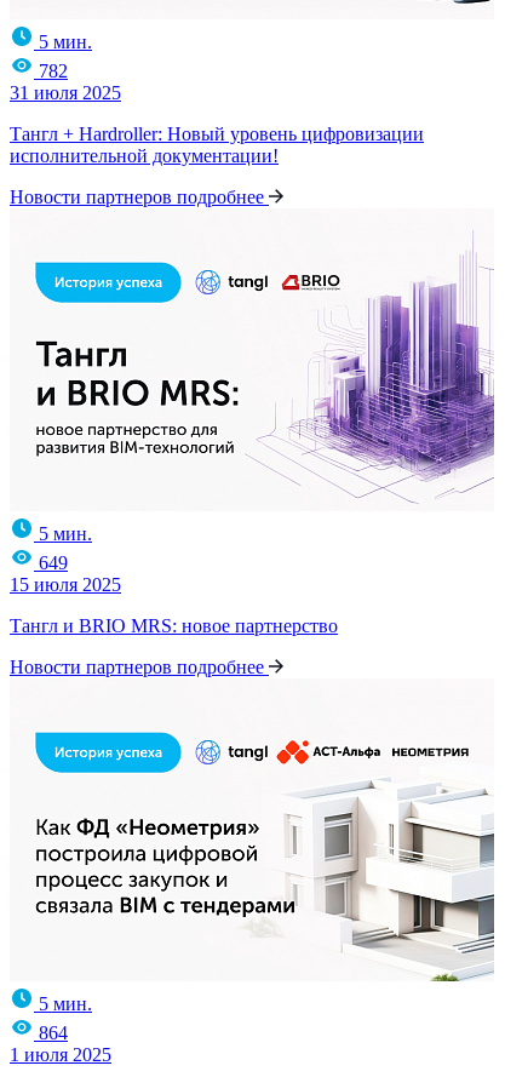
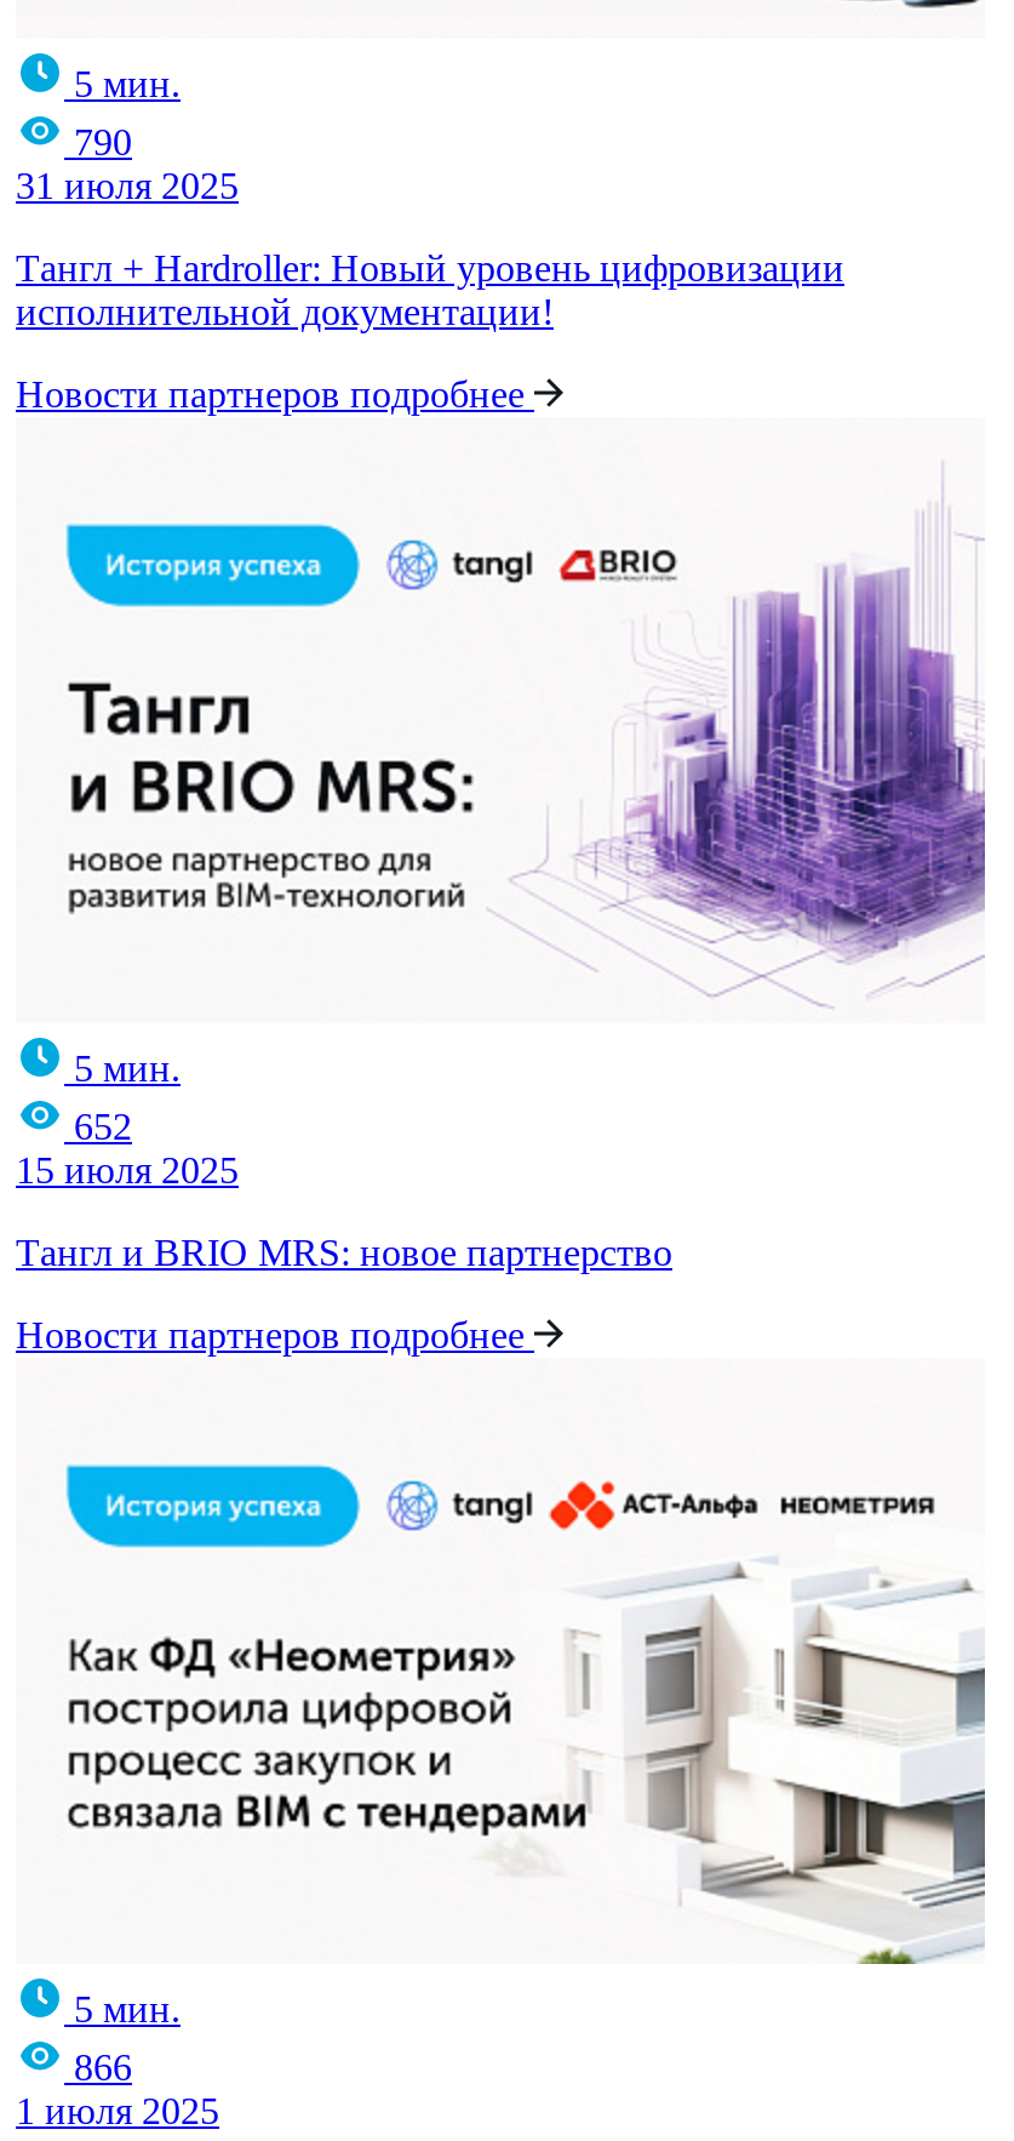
[39,60,68,81] 782 -> [74,121,132,162] 790
[39,552,68,573] 649 -> [74,1105,132,1147] 652
[39,1022,68,1043] 864 -> [74,2046,132,2087] 866

